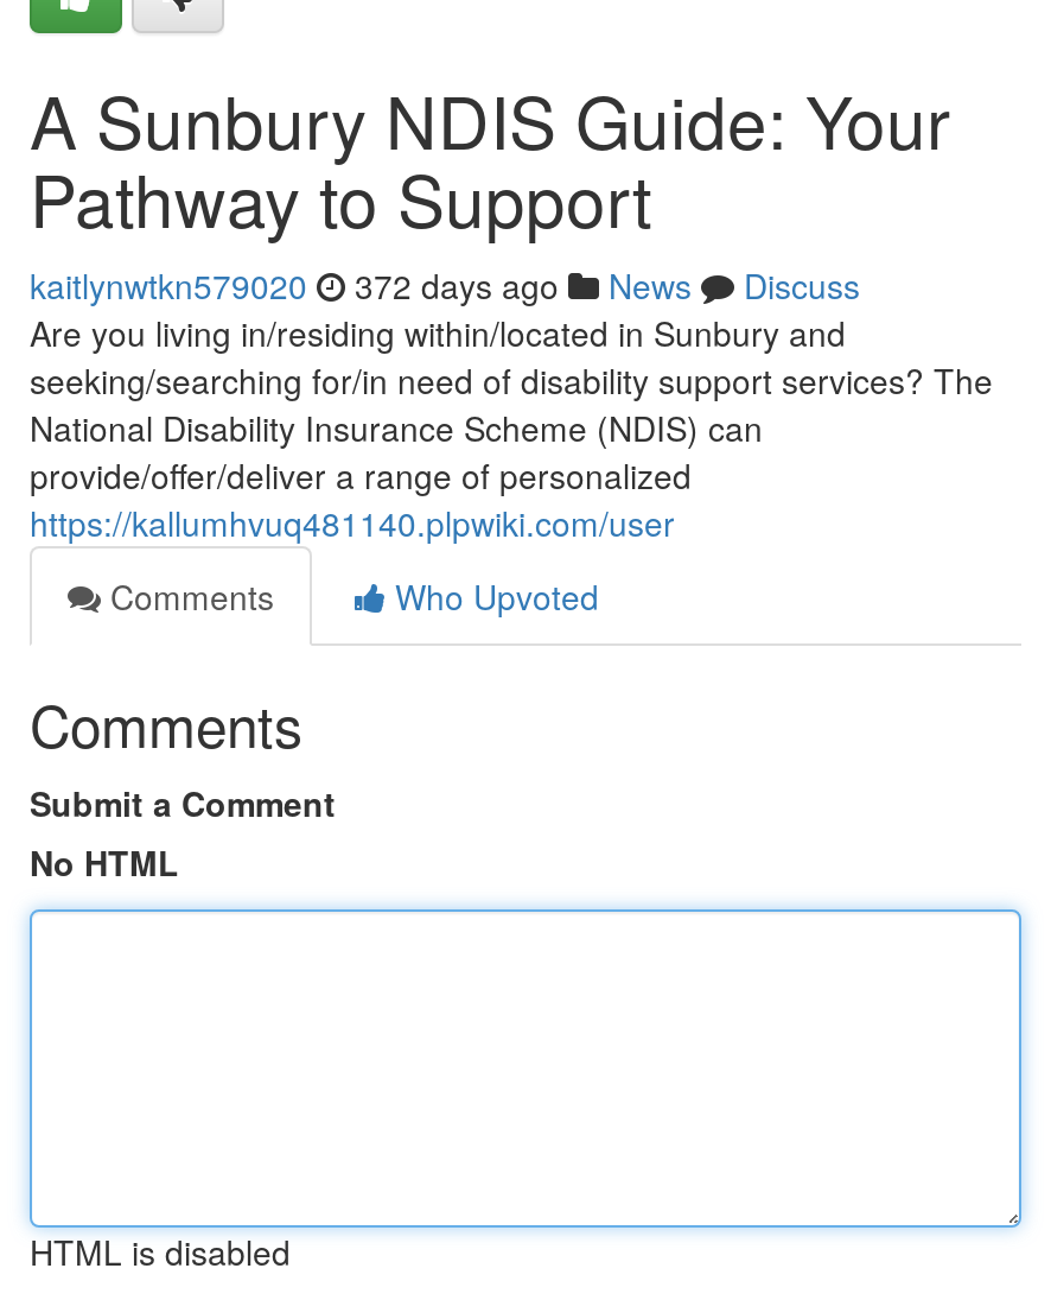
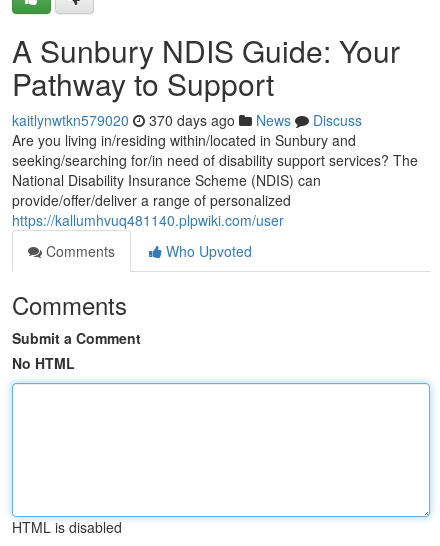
[30,261,860,309] kaitlynwtkn579020 372 days ago News Discuss -> [12,110,362,130] kaitlynwtkn579020 370 days ago News Discuss

